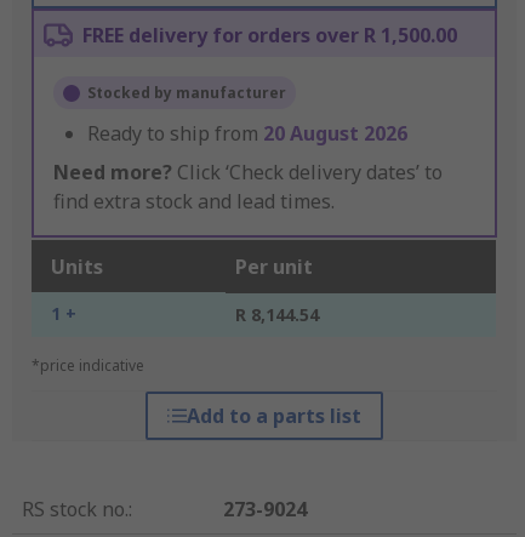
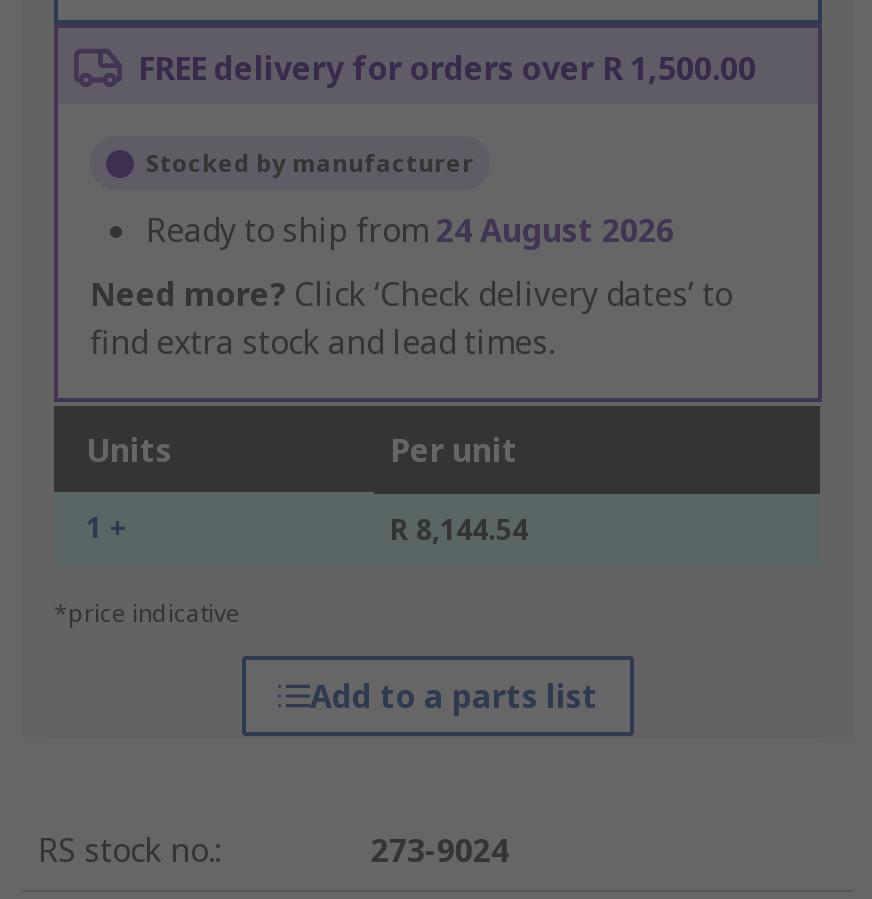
[87,121,407,147] Ready to ship from 20 August 2026 -> [146,209,674,253] Ready to ship from 24 August 2026

